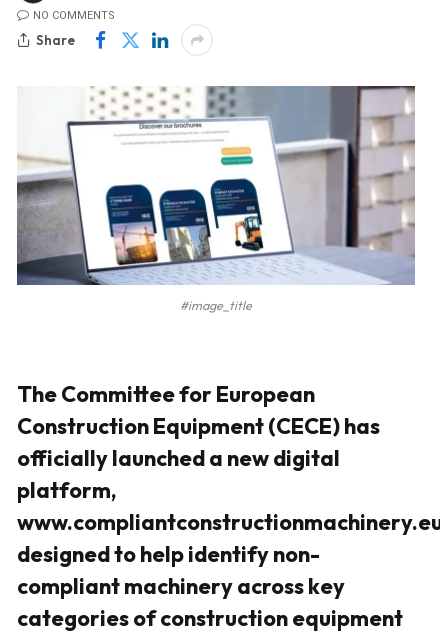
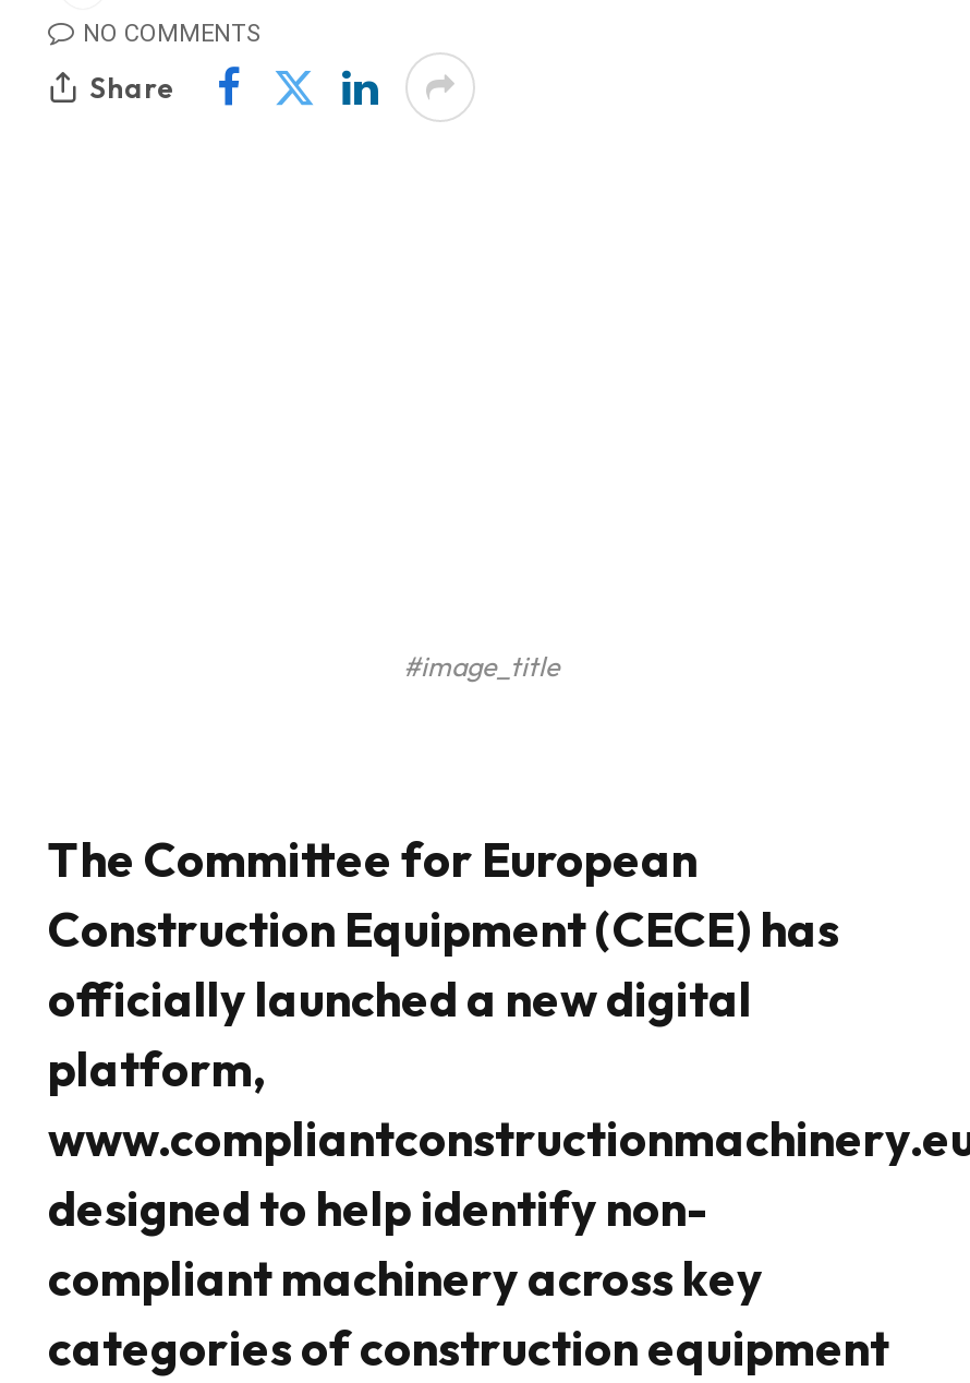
[16,85,416,286] [image] -> none

